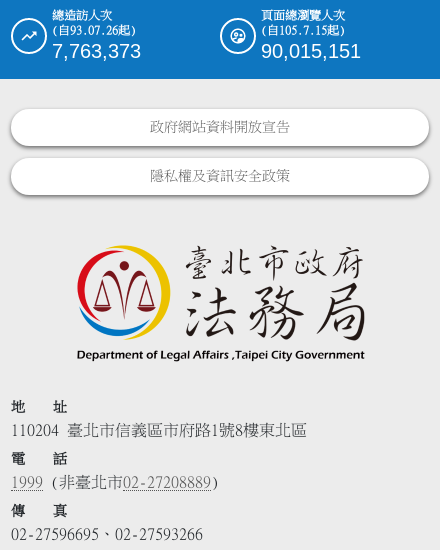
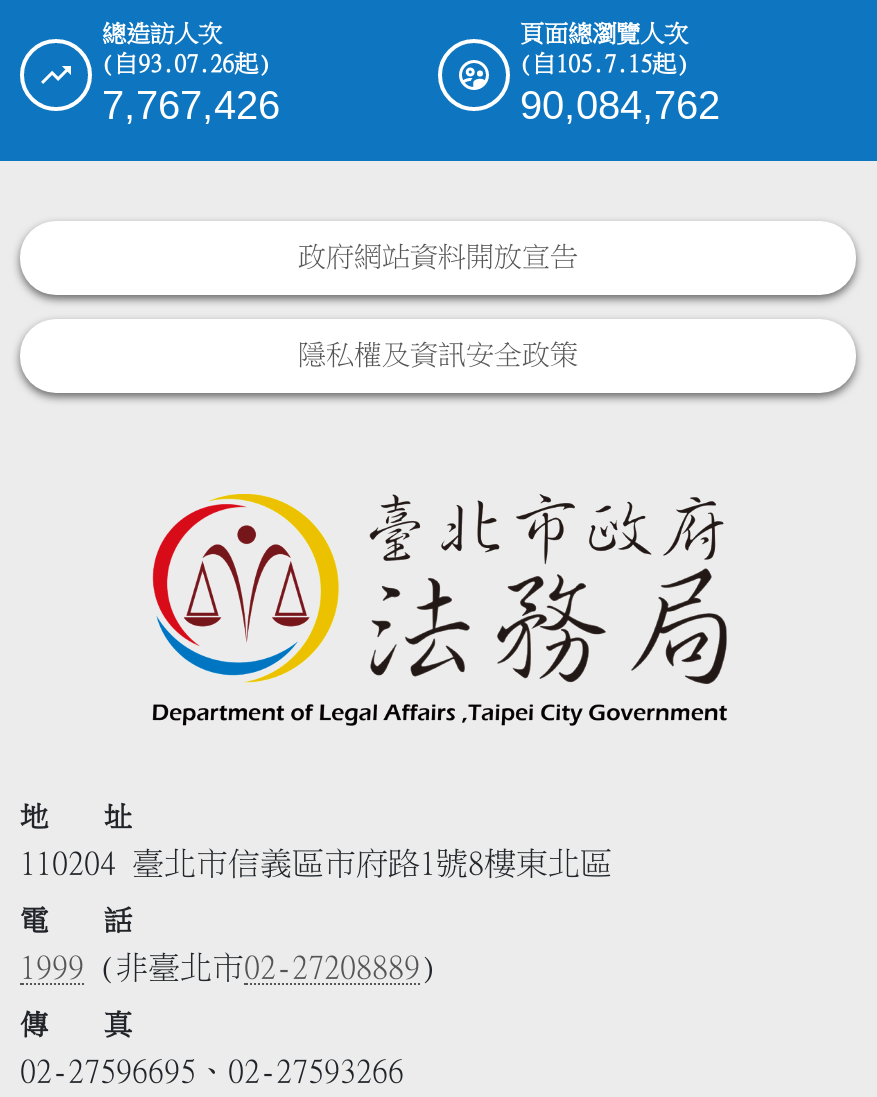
[52,40,141,62] 7,763,373 -> [102,83,280,127] 7,767,426
[261,40,361,62] 90,015,151 -> [520,83,720,127] 90,084,762

